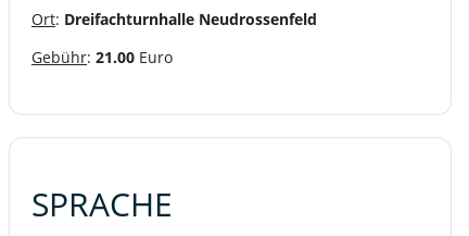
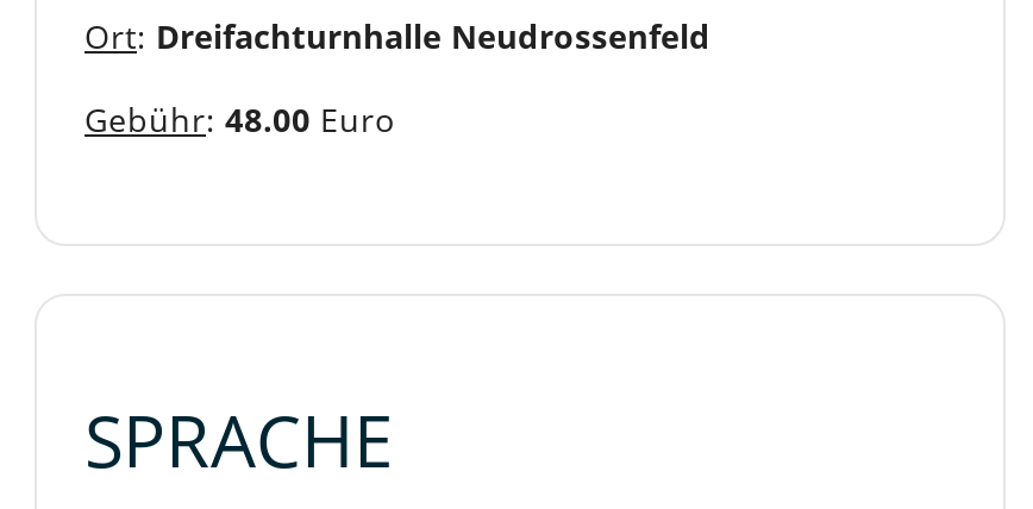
[31,47,173,67] Gebühr: 21.00 Euro -> [84,96,394,142] Gebühr: 48.00 Euro

